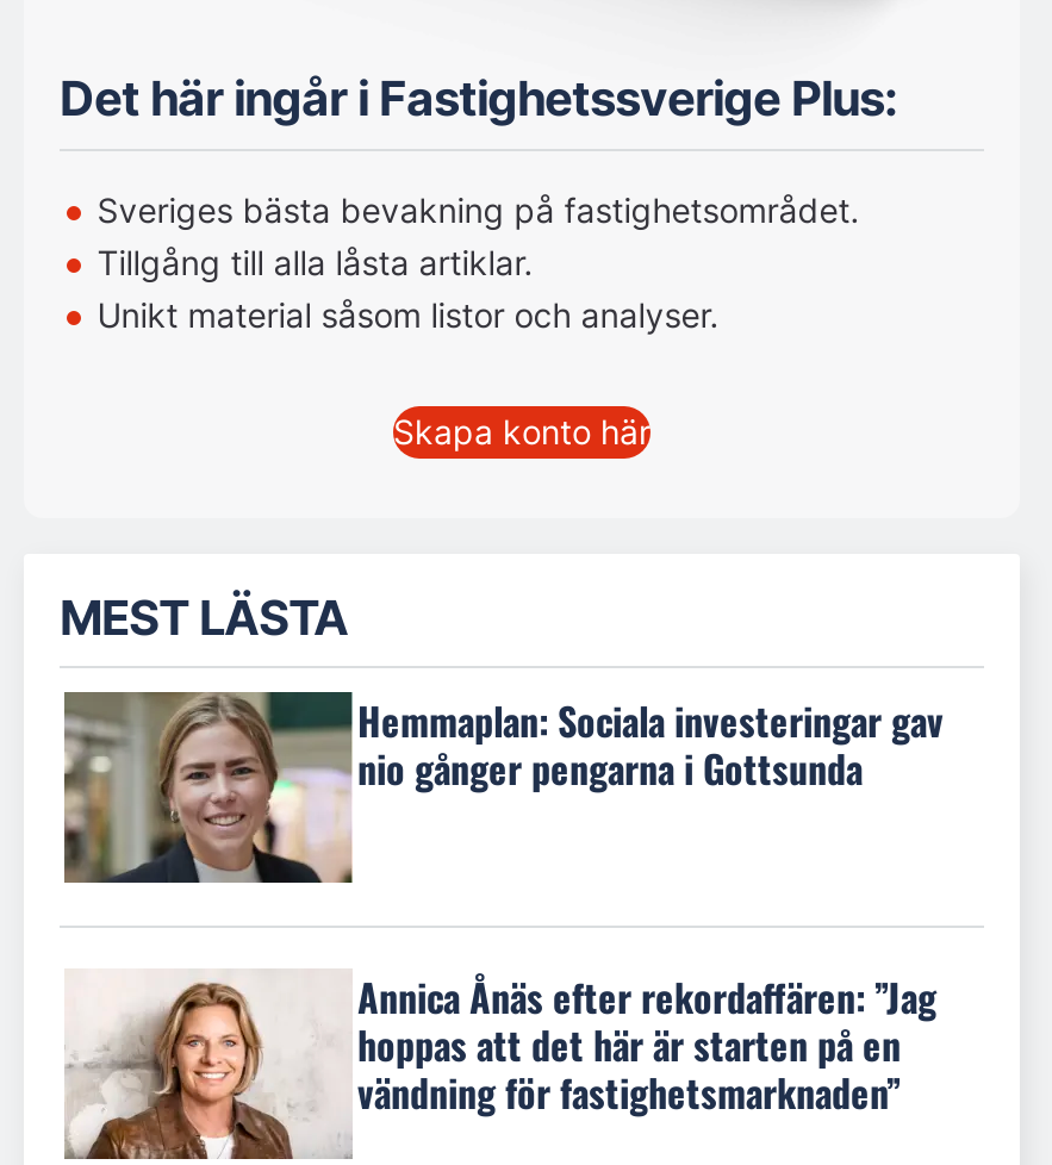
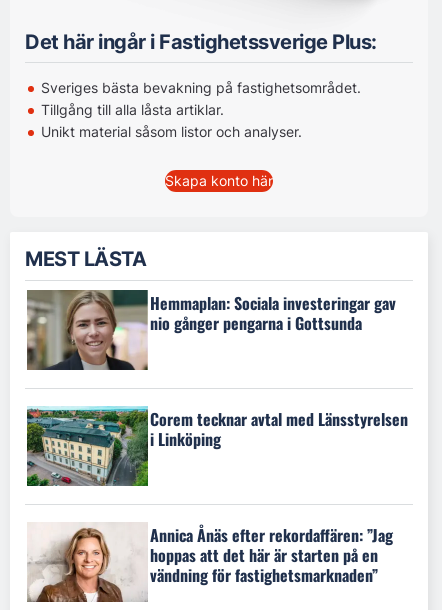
none -> [26,406,408,487] [image] | Corem tecknar avtal med Länsstyrelsen | i Linköping

